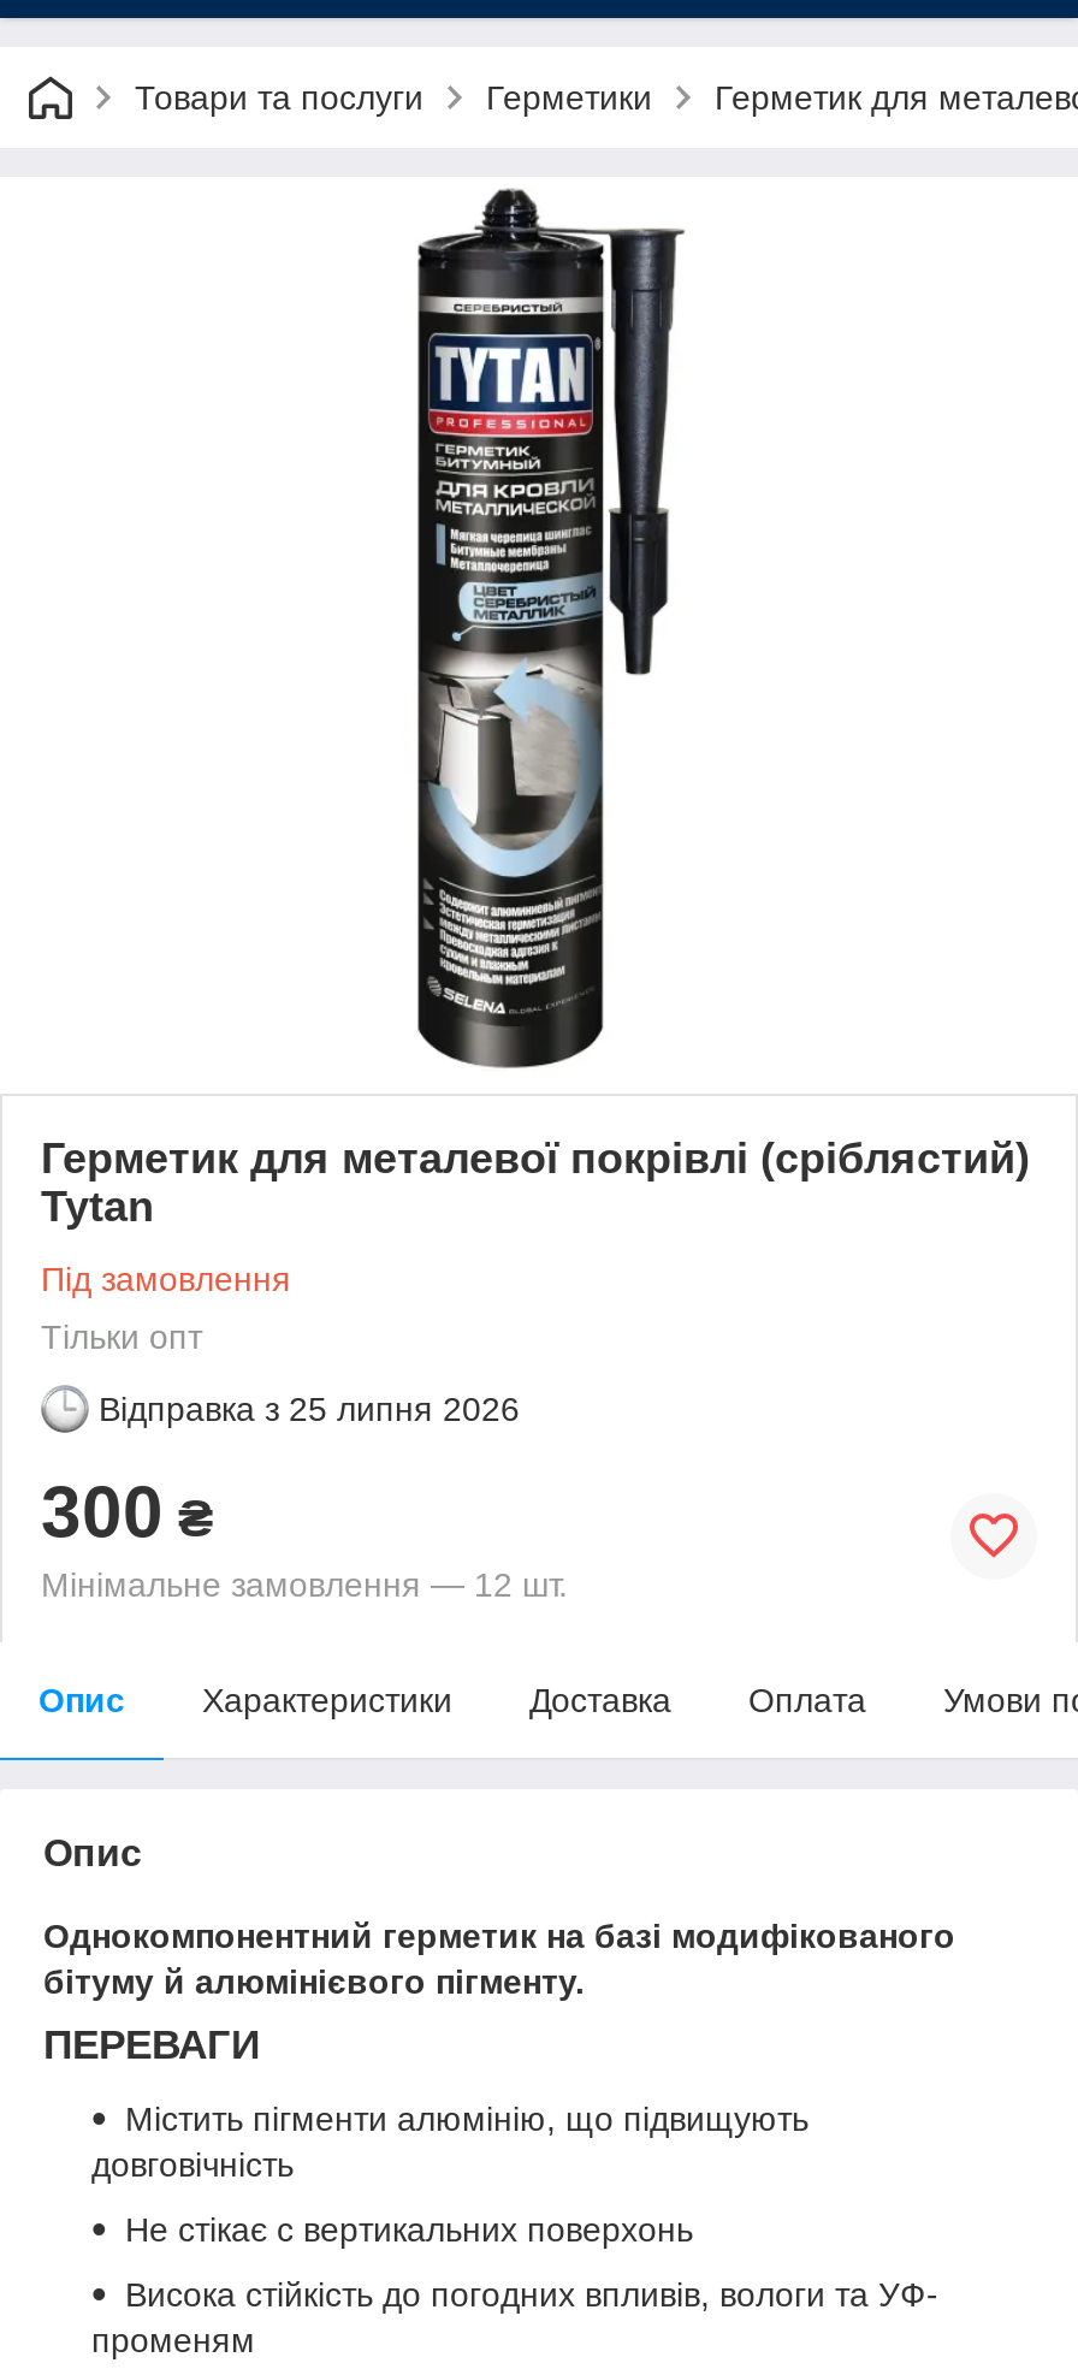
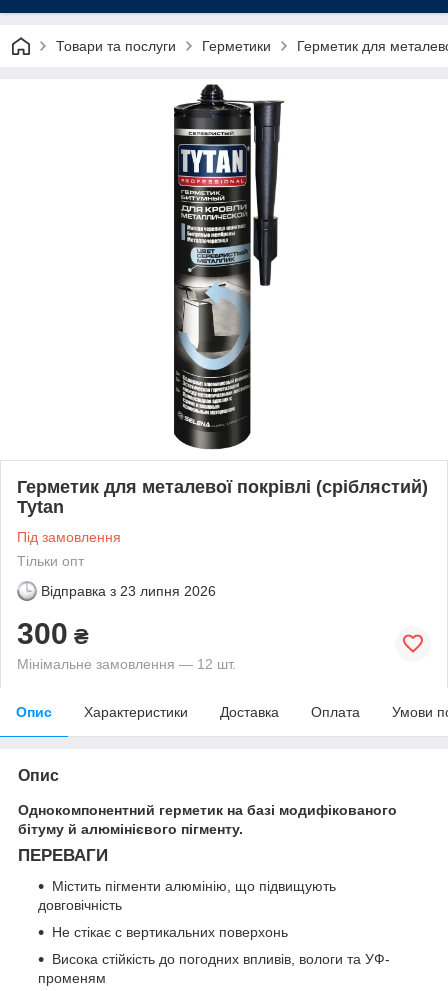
[99,1389,520,1428] Відправка з 25 липня 2026 -> [41,583,216,599] Відправка з 23 липня 2026

